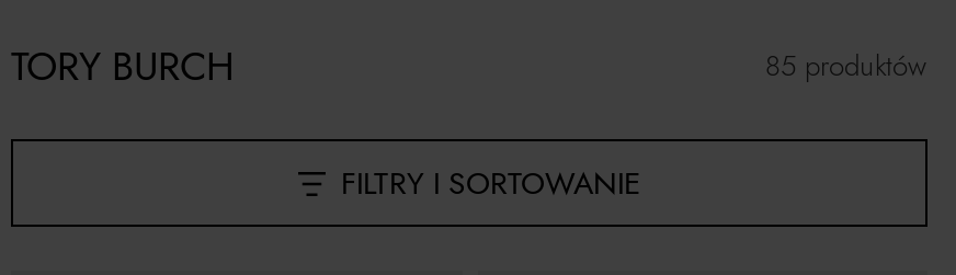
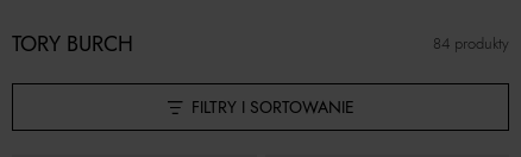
[765,44,927,86] 85 produktów -> [433,32,509,54] 84 produkty

